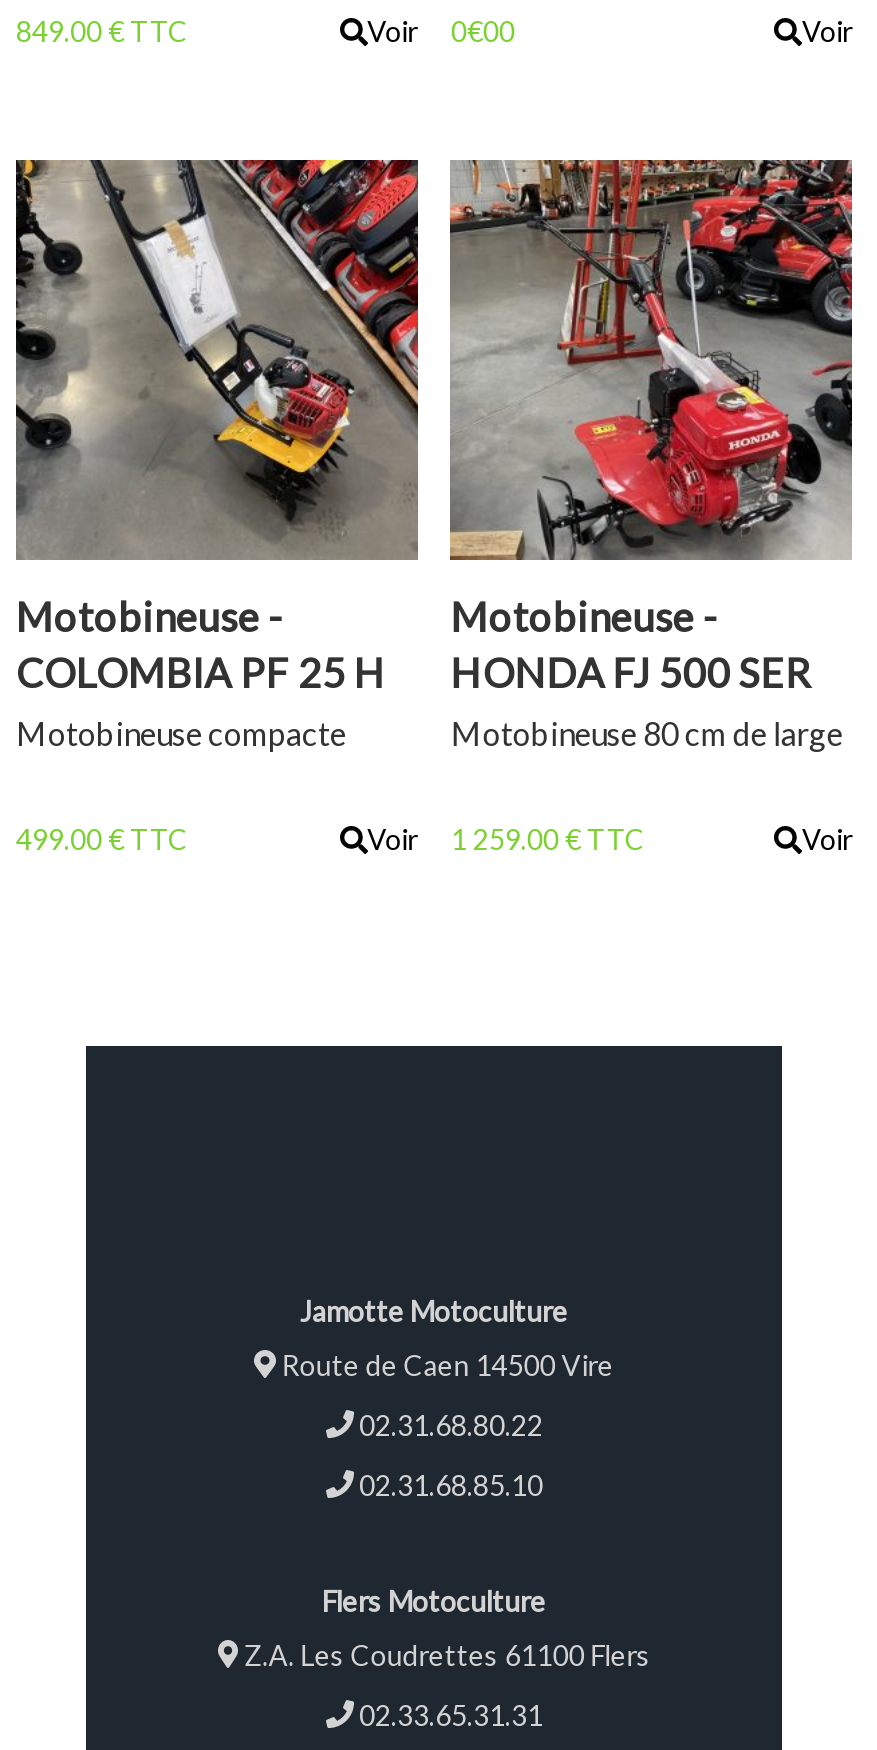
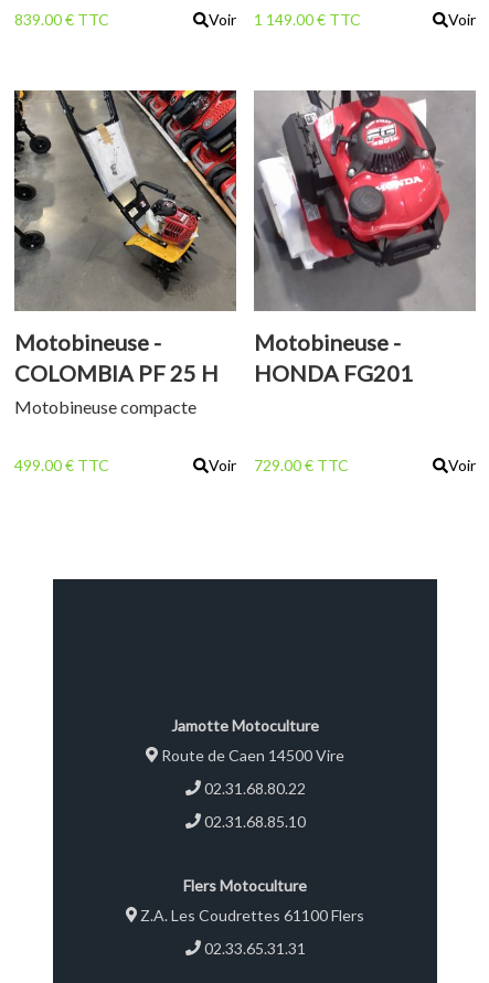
[16,14,188,48] 849.00 € TTC -> [14,10,109,28] 839.00 € TTC
[367,14,515,48] Voir 0€00 -> [208,10,361,28] Voir 1 149.00 € TTC
[450,158,854,560] [image] -> [254,89,476,311] [image]
[451,649,843,753] HONDA FJ 500 SER | Motobineuse 80 cm de large -> [254,360,413,386] HONDA FG201
[367,823,645,857] Voir 1 259.00 € TTC -> [208,456,349,475] Voir 729.00 € TTC

